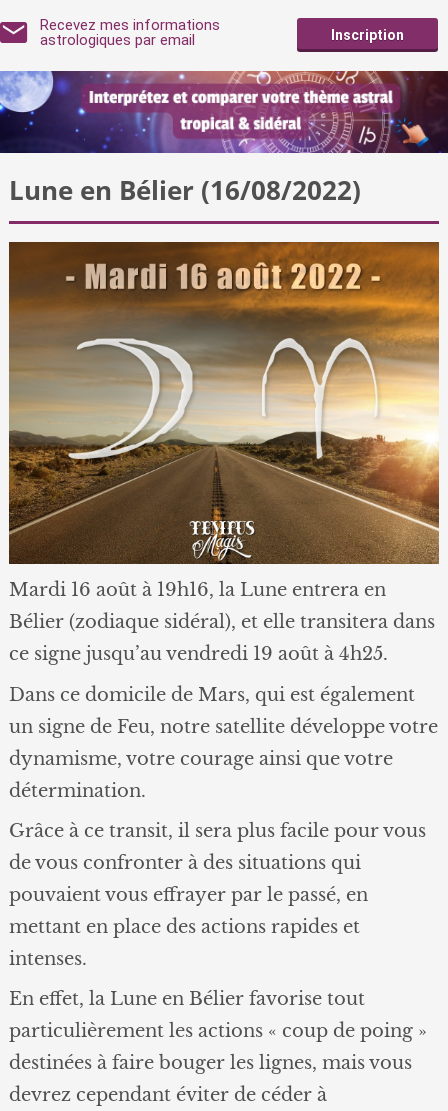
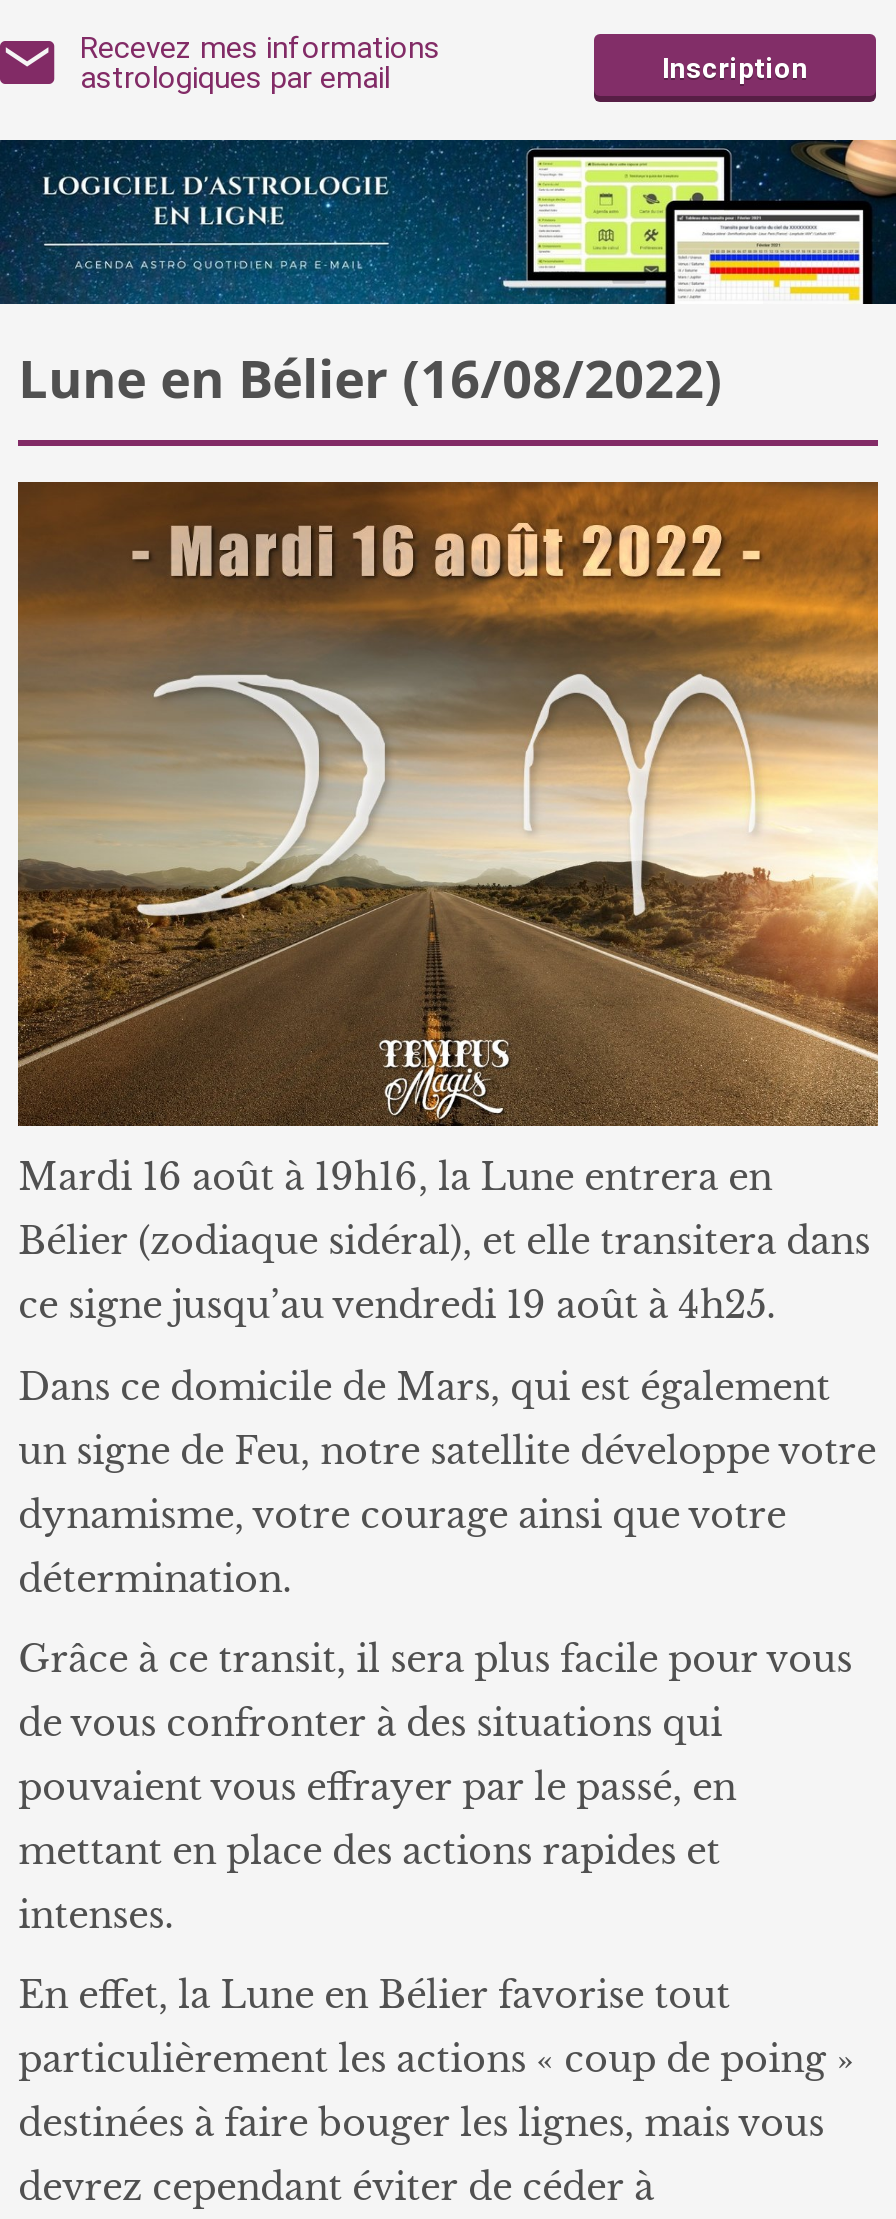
[3,70,445,154] [image] -> [6,138,890,306] [image]

